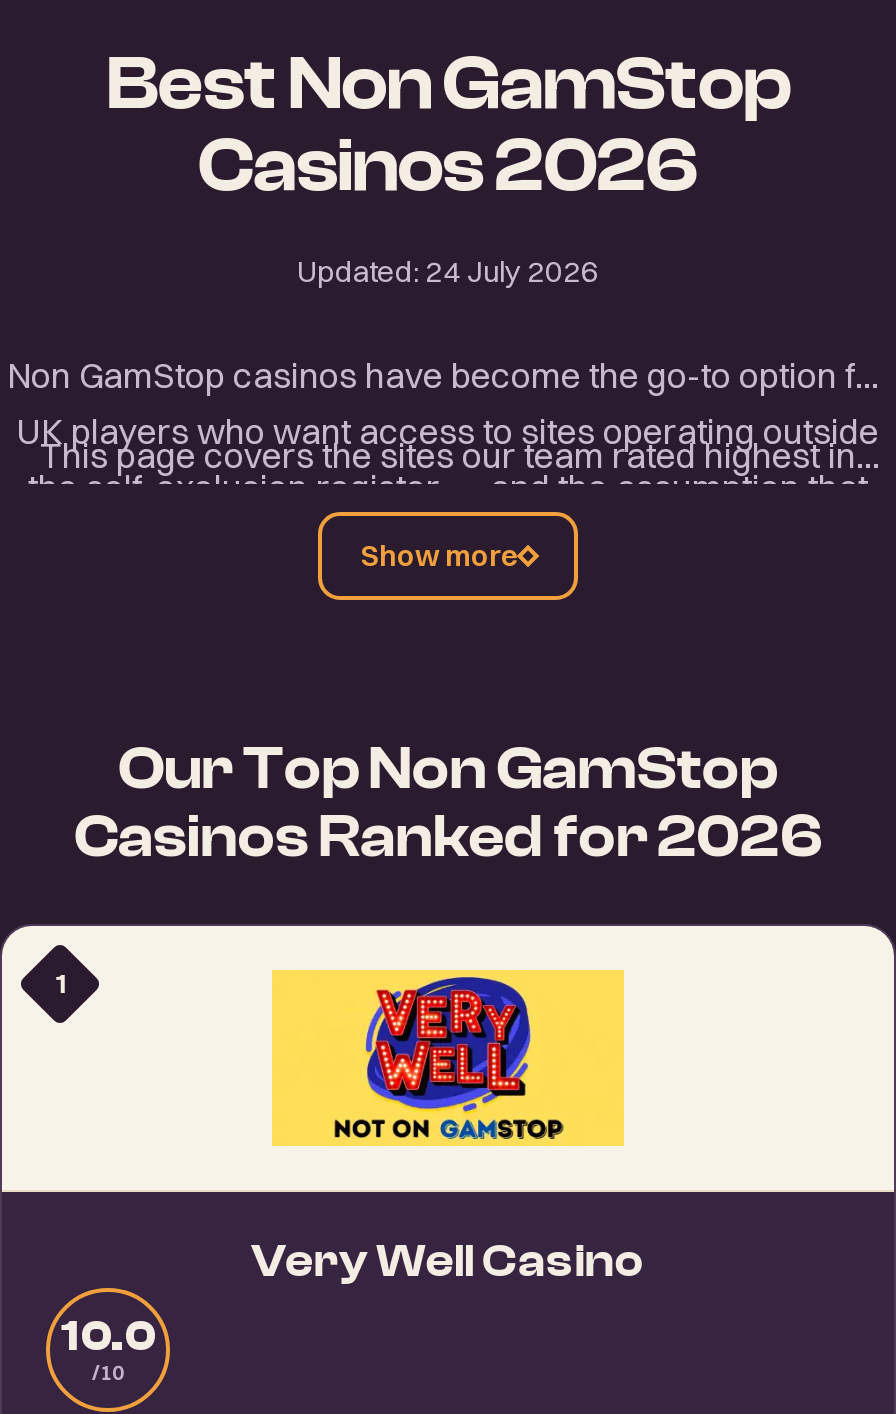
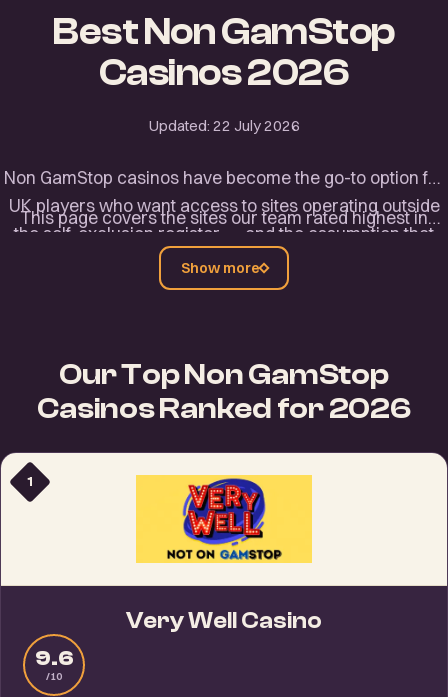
[297,252,599,290] Updated: 24 July 2026 -> [148,116,299,135] Updated: 22 July 2026
[61,1312,155,1360] 10.0 -> [34,646,73,670] 9.6

